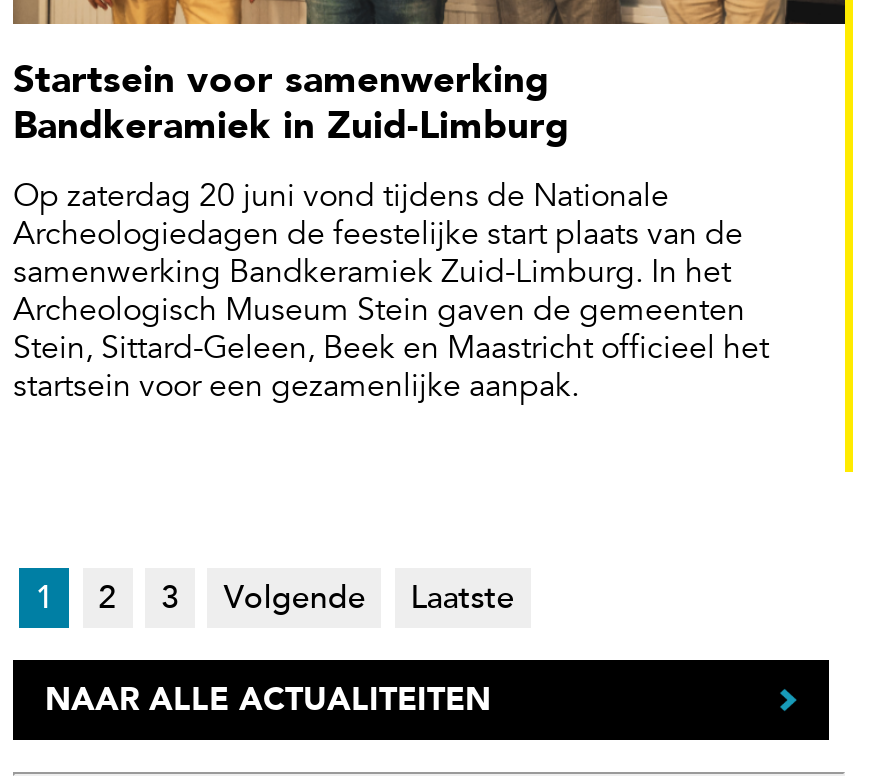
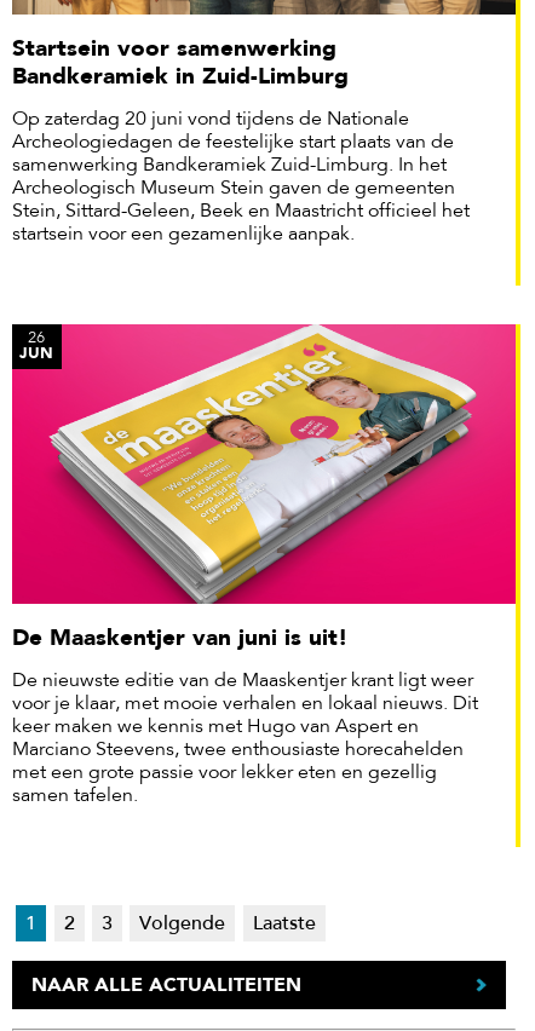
none -> [11,323,520,614] [image] | 26 | JUN
none -> [12,671,478,806] De nieuwste editie van de Maaskentjer krant ligt weer | voor je klaar, met mooie verhalen en lokaal nieuws. Dit | keer maken we kennis met Hugo van Aspert en | Marciano Steevens, twee enthousiaste horecahelden | met een grote passie voor lekker eten en gezellig | samen tafelen.
none -> [29,623,347,651] De Maaskentjer van juni is uit!

